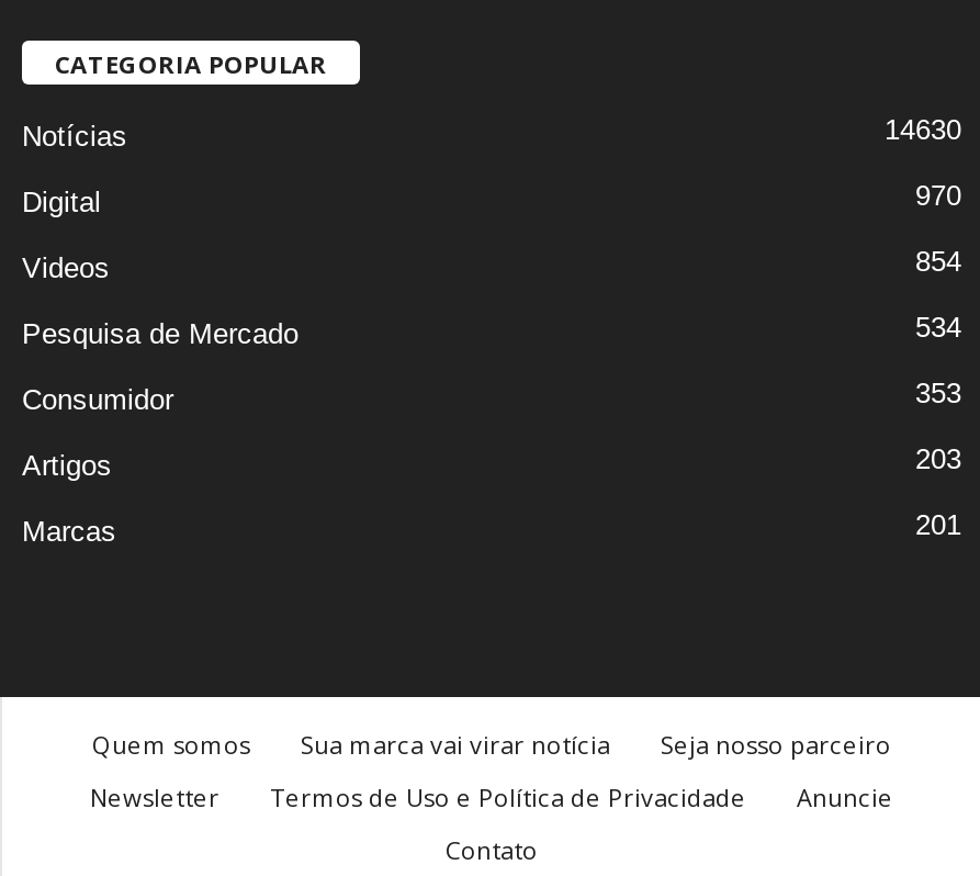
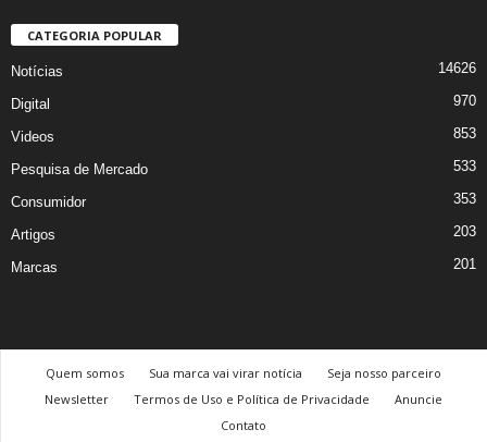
[885,113,961,146] 14630 -> [438,60,476,76] 14626
[915,245,961,278] 854 -> [453,125,476,142] 853
[915,311,961,344] 534 -> [453,158,476,174] 533

